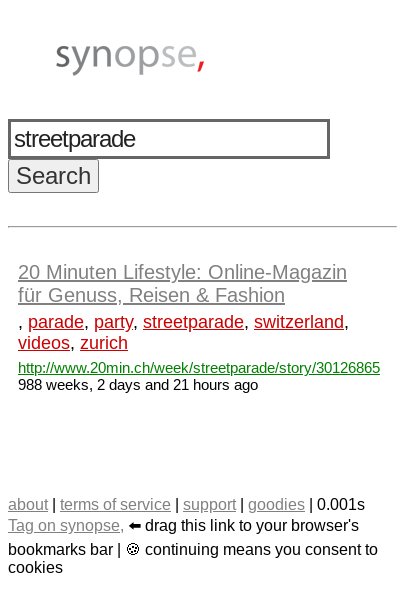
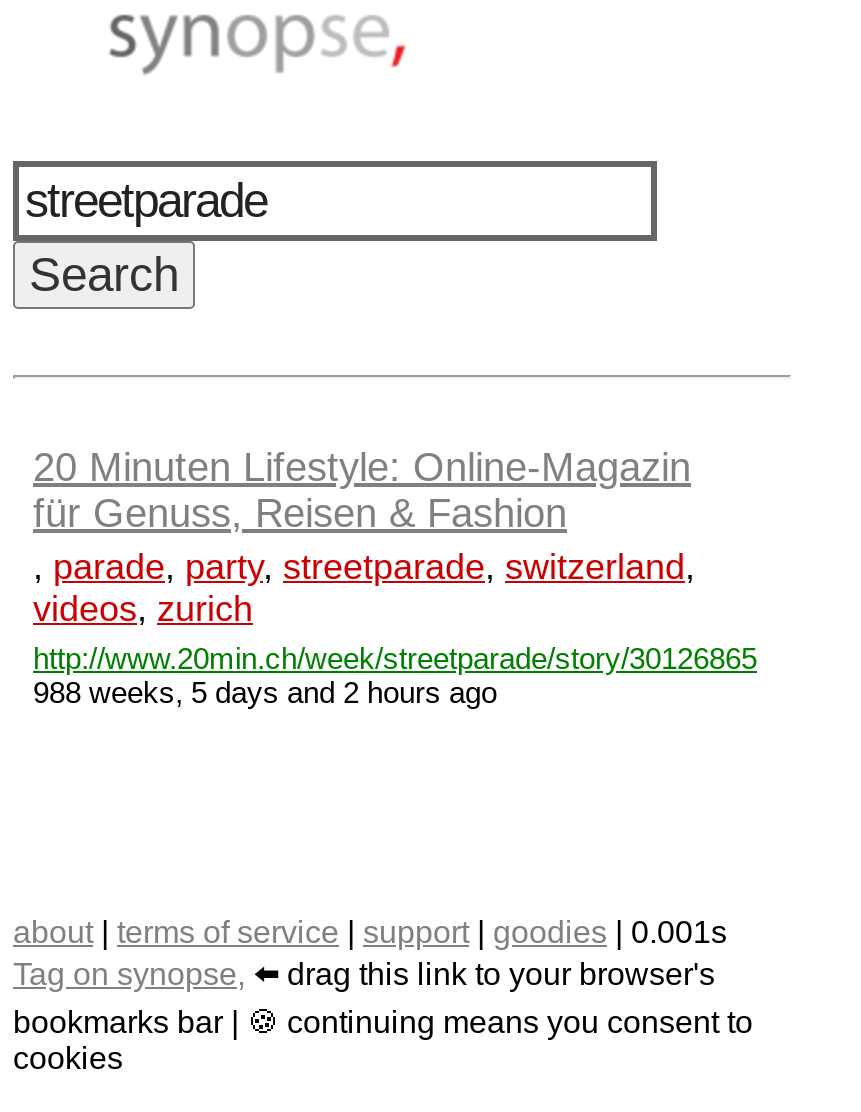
[18,376,258,393] 988 weeks, 2 days and 21 hours ago -> [33,675,497,709] 988 weeks, 5 days and 2 hours ago

